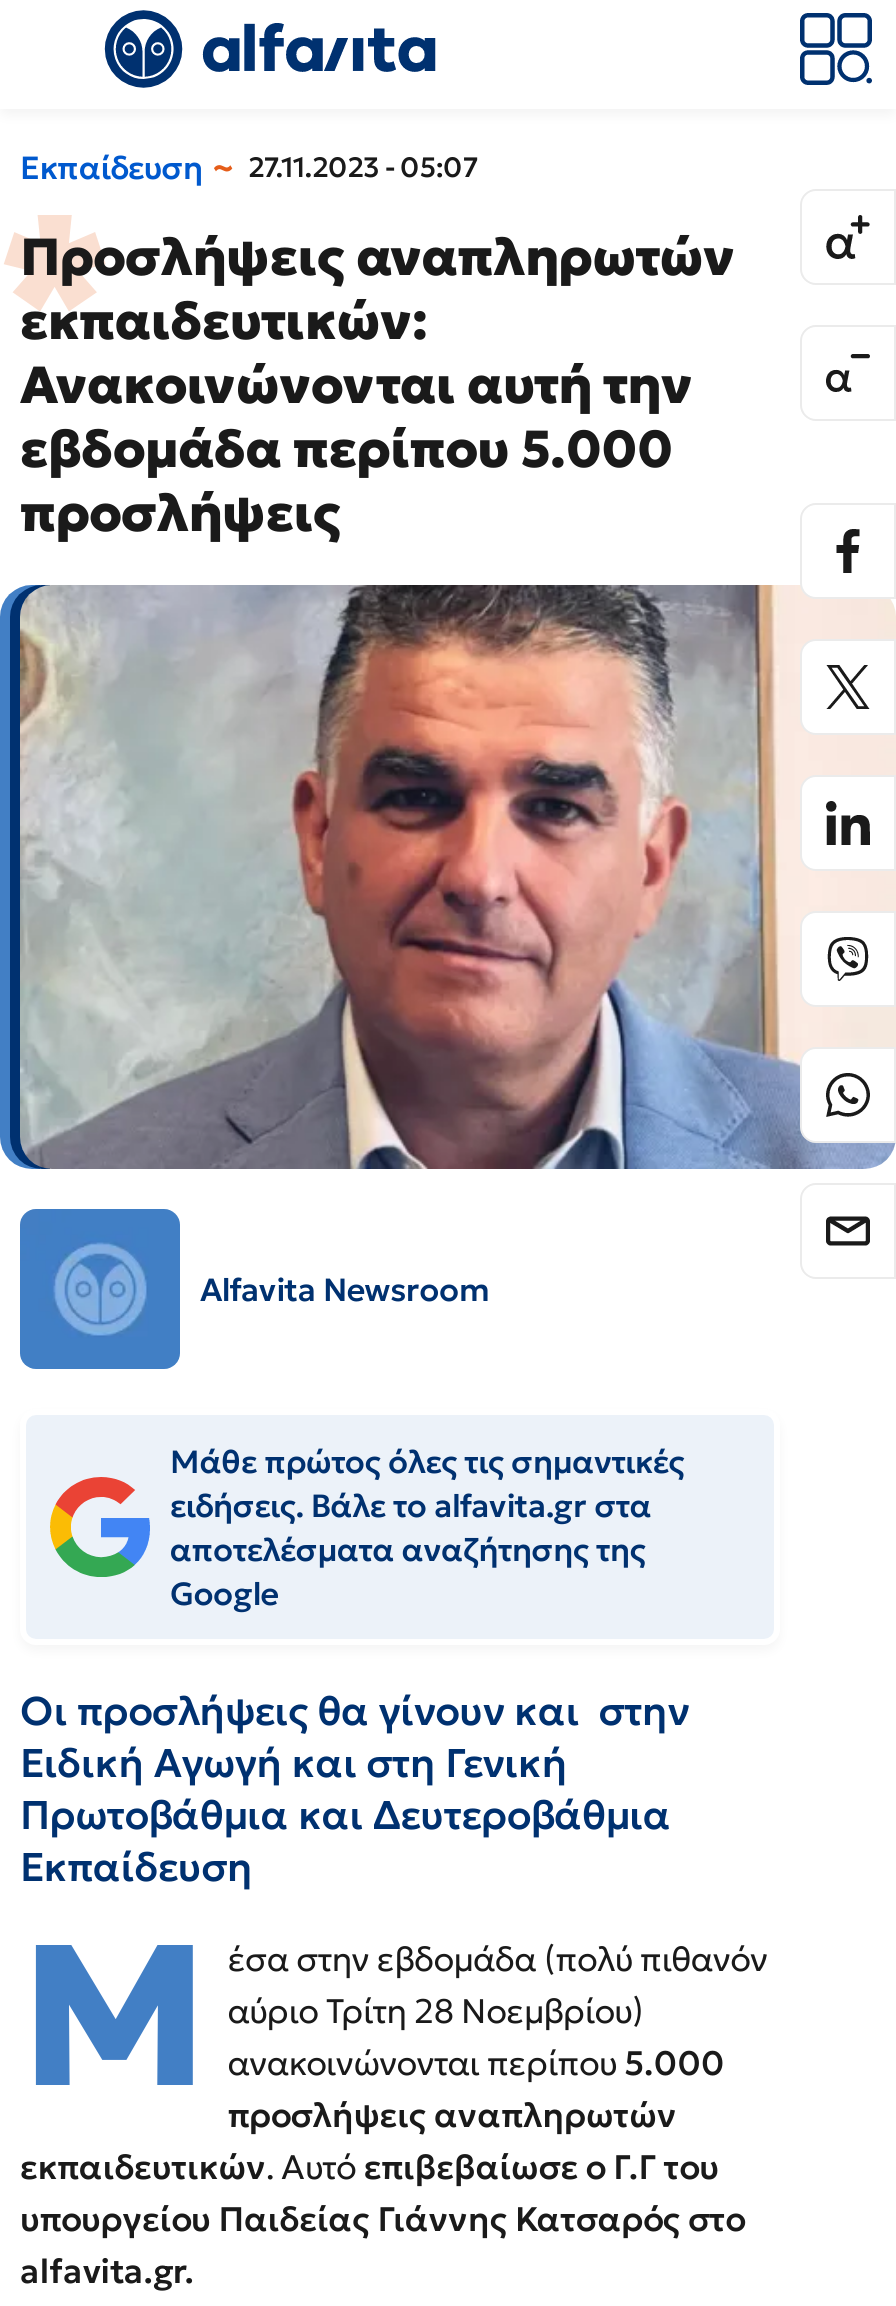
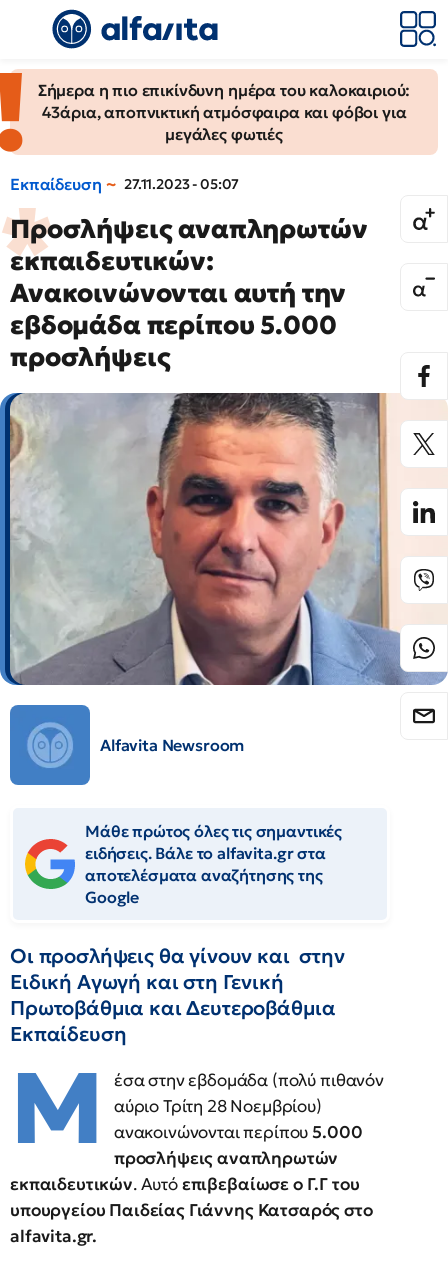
none -> [3,69,438,154] [image] | Σήμερα η πιο επικίνδυνη ημέρα του καλοκαιριού: | 43άρια, αποπνικτική ατμόσφαιρα και φόβοι για | μεγάλες φωτιές

